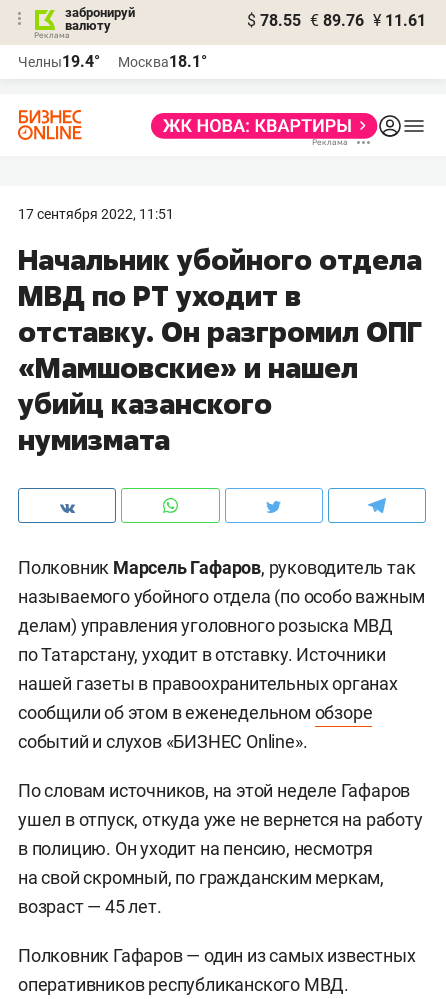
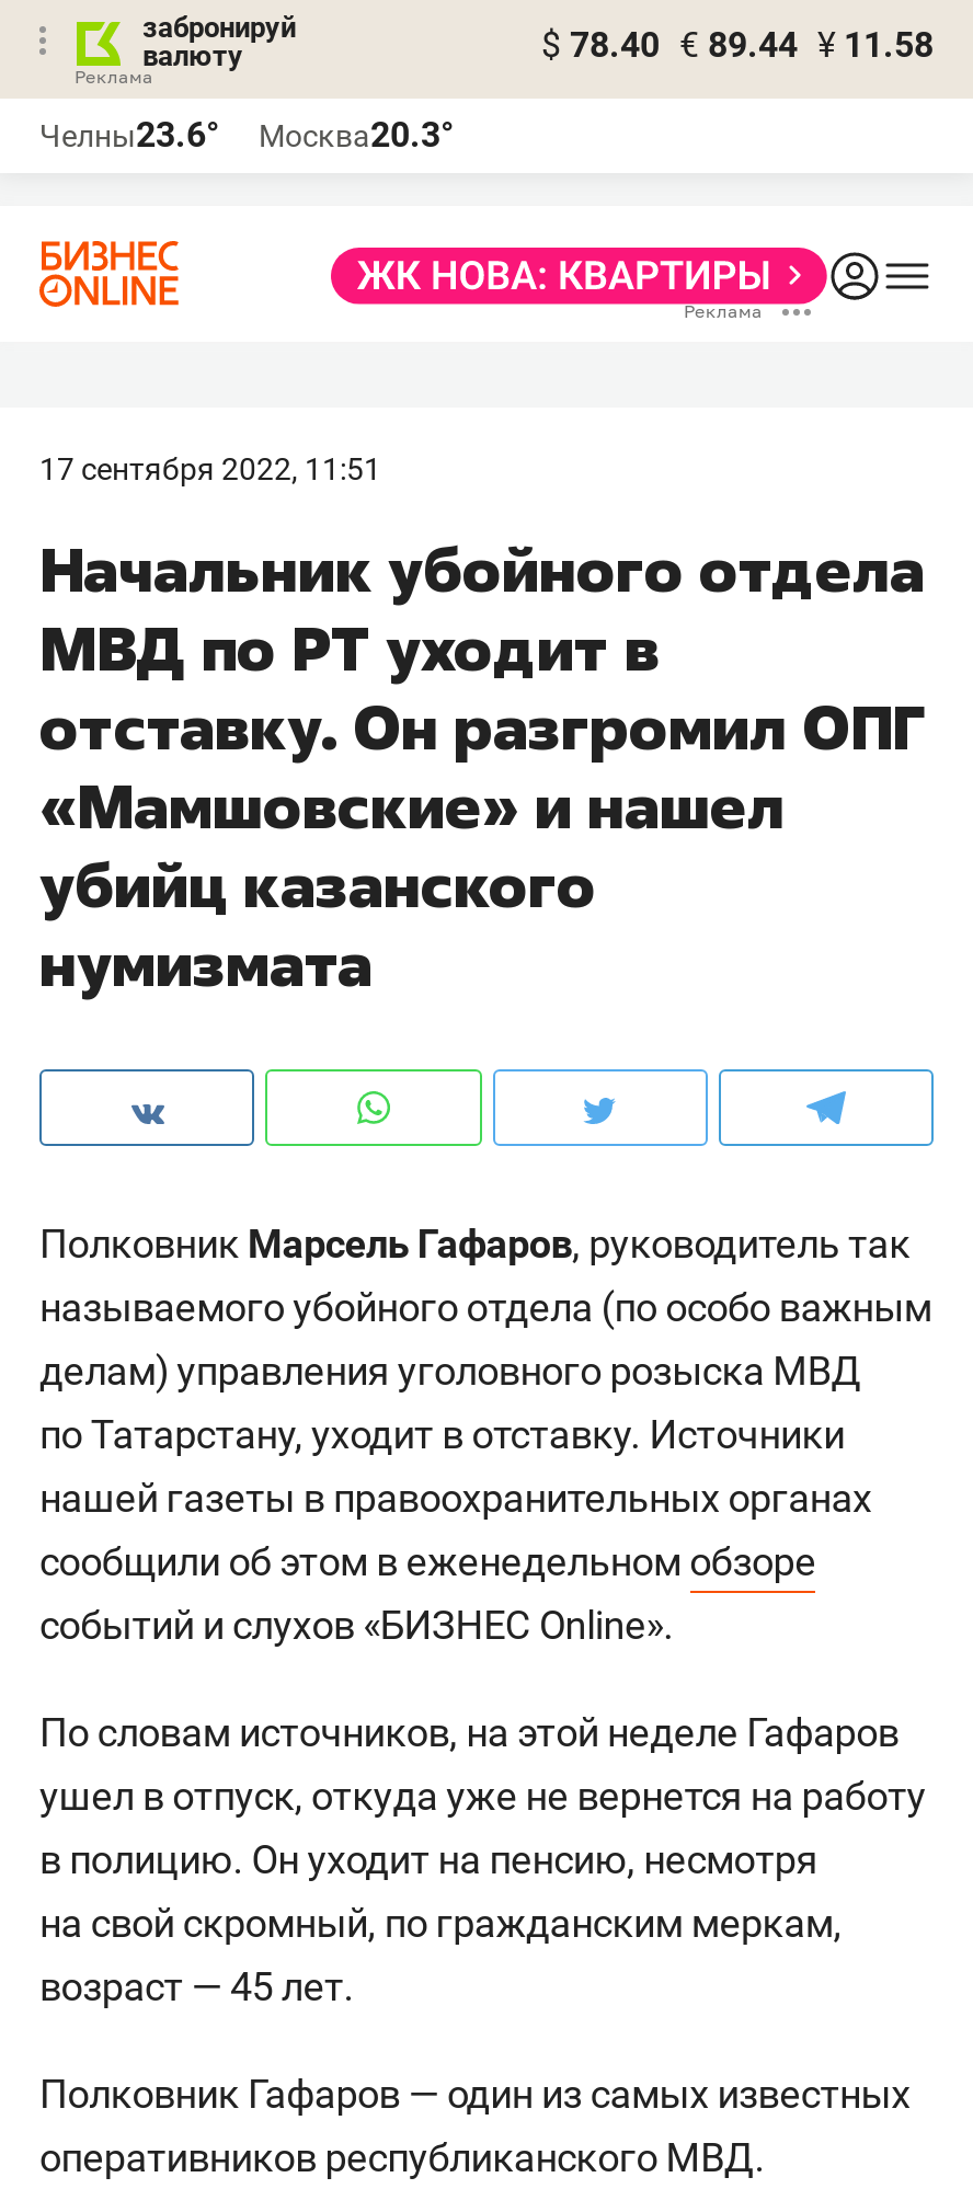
[247,11,426,30] $ 78.55 € 89.76 ¥ 11.61 -> [541,24,934,66] $ 78.40 € 89.44 ¥ 11.58
[18,52,100,71] Челны19.4° -> [39,114,219,156] Челны23.6°
[118,52,207,71] Москва18.1° -> [259,114,454,156] Москва20.3°

